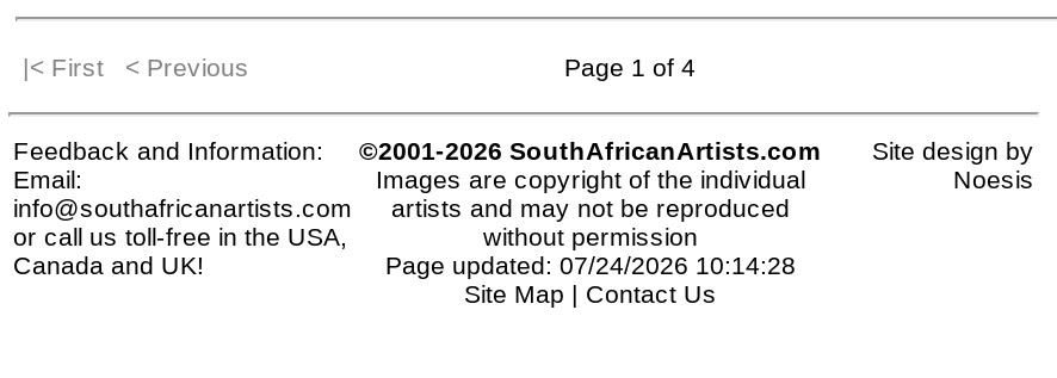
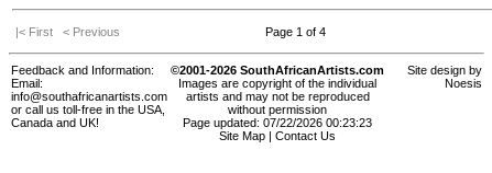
[385,251,796,280] Page updated: 07/24/2026 10:14:28 -> [183,116,372,130] Page updated: 07/22/2026 00:23:23

